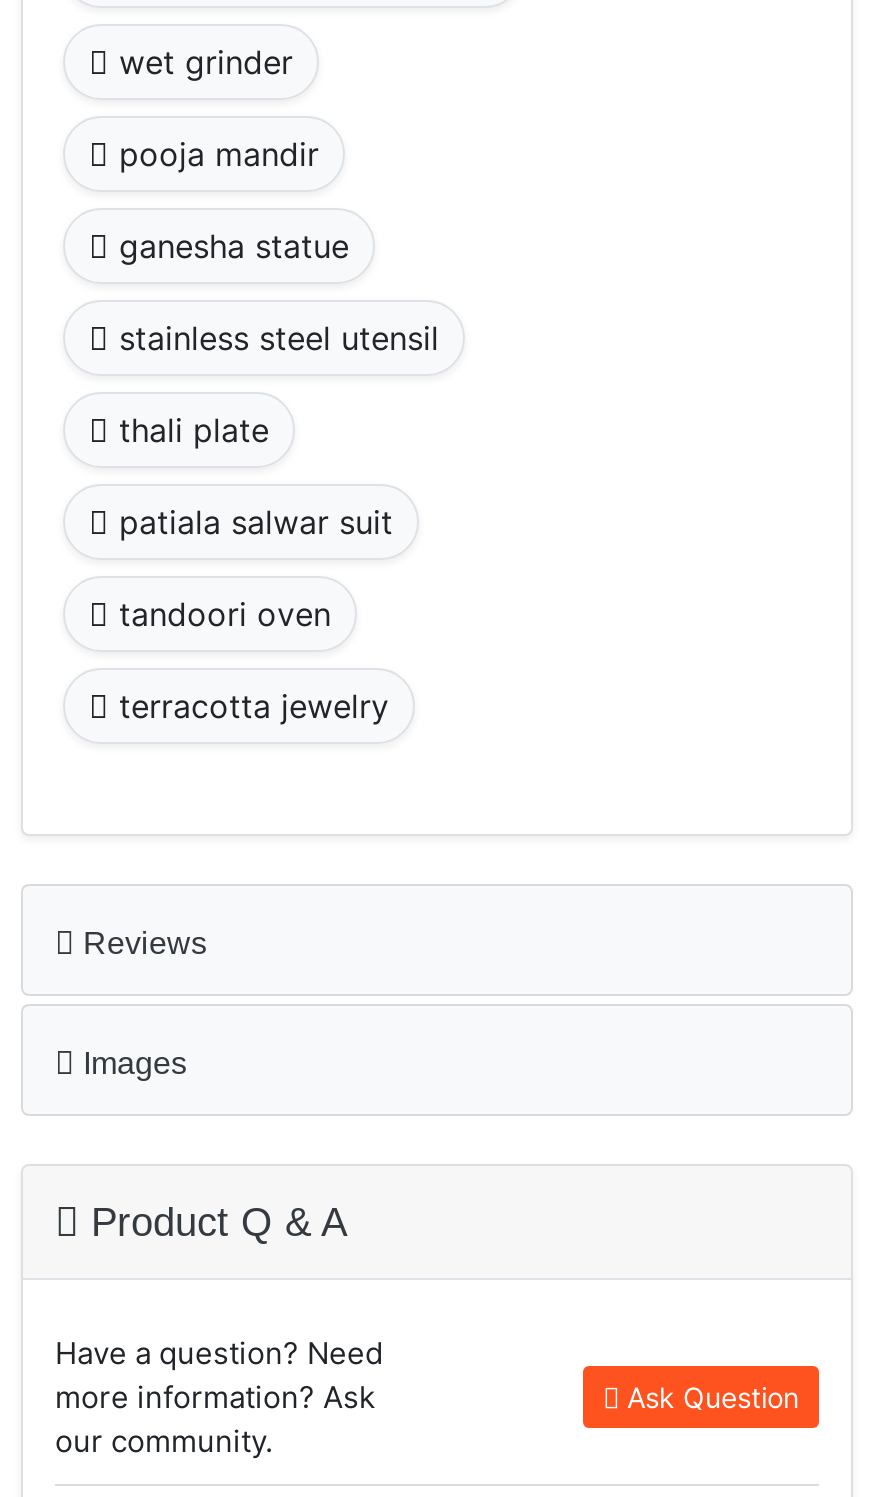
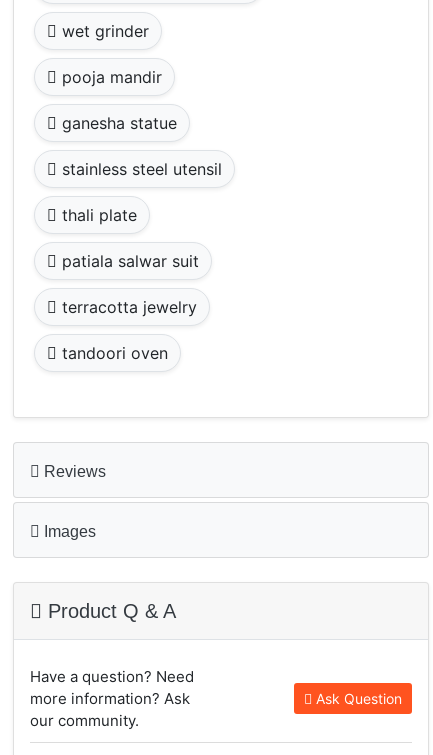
moved [109,593,331,633] -> [57,343,168,363]: tandoori oven
moved [109,685,389,725] -> [57,297,197,317]: terracotta jewelry

